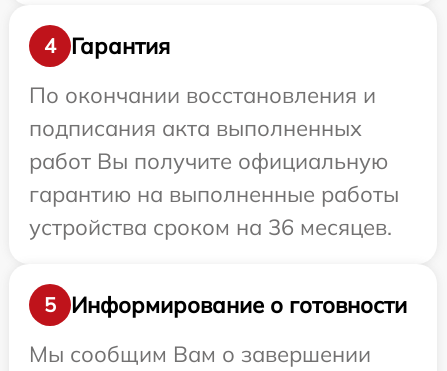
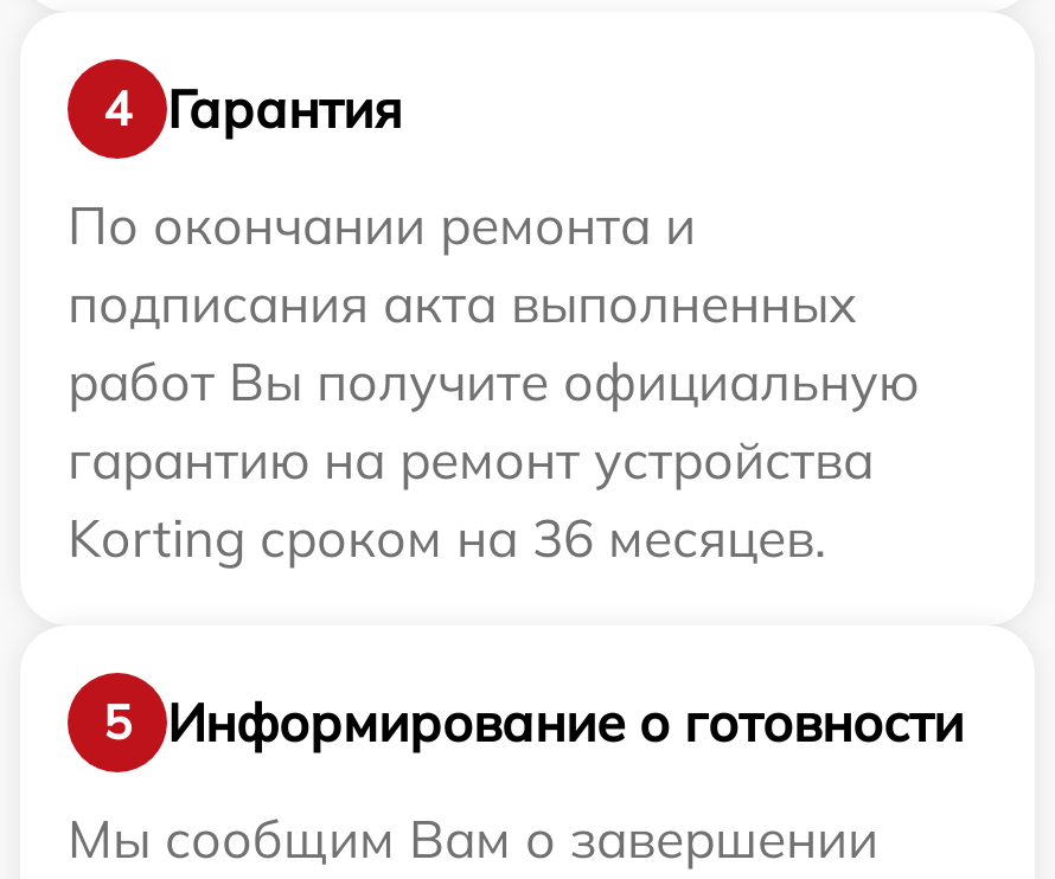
[29,81,376,109] По окончании восстановления и -> [68,193,696,259] По окончании ремонта и
[29,180,399,208] гарантию на выполненные работы -> [68,427,874,494] гарантию на ремонт устройства
[29,213,392,241] устройства сроком на 36 месяцев. -> [68,505,826,572] Korting сроком на 36 месяцев.

